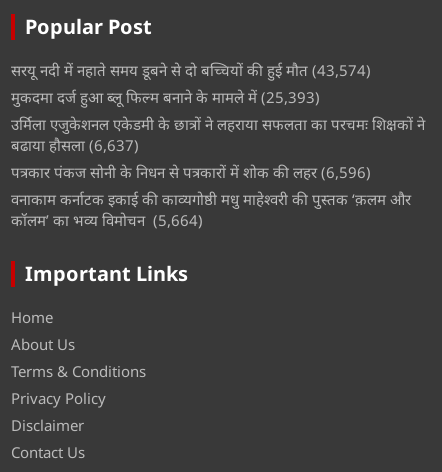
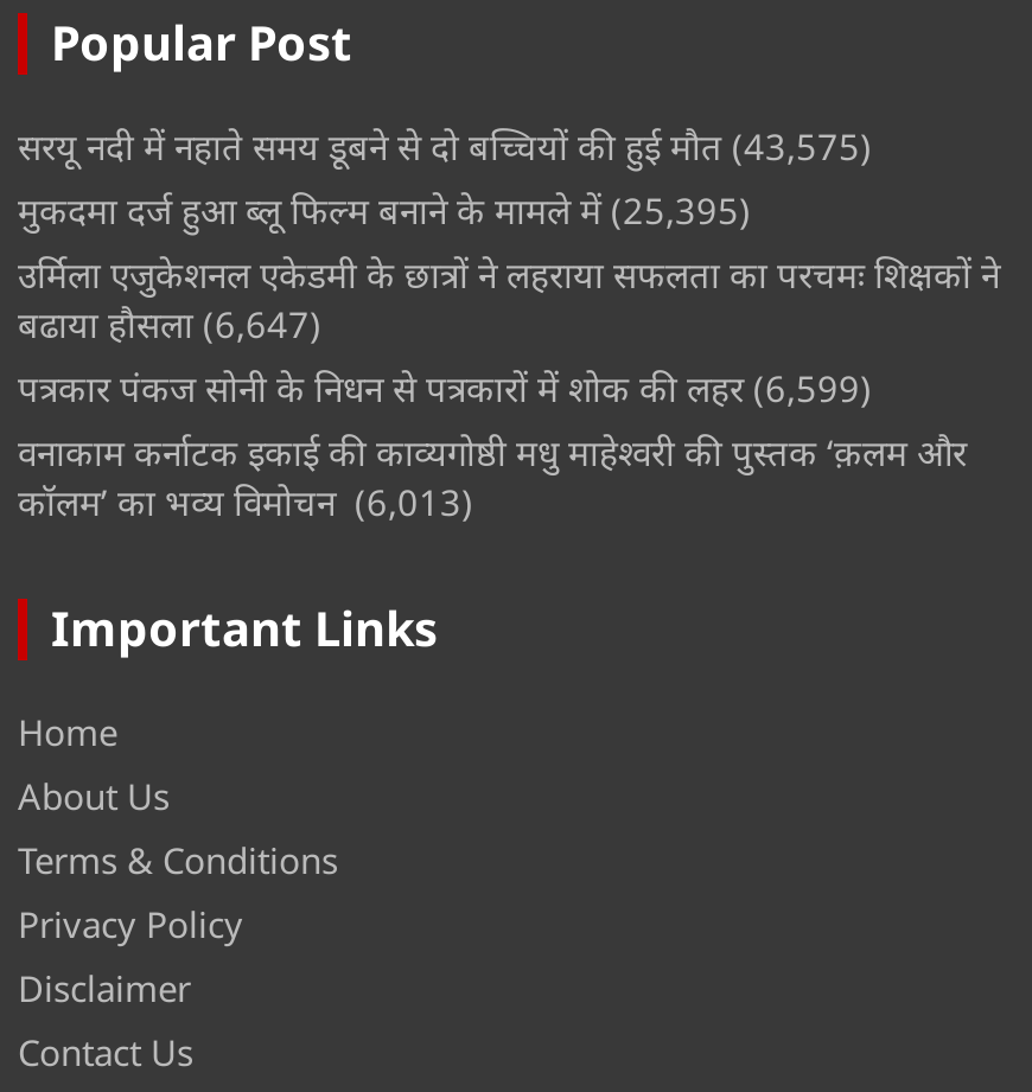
[11,60,371,80] सरयू नदी में नहाते समय डूबने से दो बच्चियों की हुई मौत (43,574) -> [18,123,872,170] सरयू नदी में नहाते समय डूबने से दो बच्चियों की हुई मौत (43,575)
[11,87,320,107] मुकदमा दर्ज हुआ ब्लू फिल्म बनाने के मामले में (25,393) -> [18,187,751,234] मुकदमा दर्ज हुआ ब्लू फिल्म बनाने के मामले में (25,395)
[11,135,139,155] बढाया हौसला (6,637) -> [18,300,321,348] बढाया हौसला (6,647)
[11,162,371,182] पत्रकार पंकज सोनी के निधन से पत्रकारों में शोक की लहर (6,596) -> [18,364,872,412] पत्रकार पंकज सोनी के निधन से पत्रकारों में शोक की लहर (6,599)
[11,210,203,230] कॉलम’ का भव्य विमोचन (5,664) -> [18,478,473,526] कॉलम’ का भव्य विमोचन (6,013)

